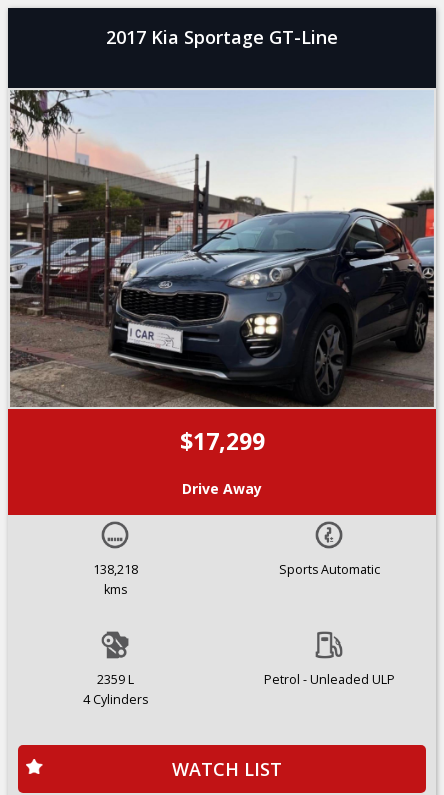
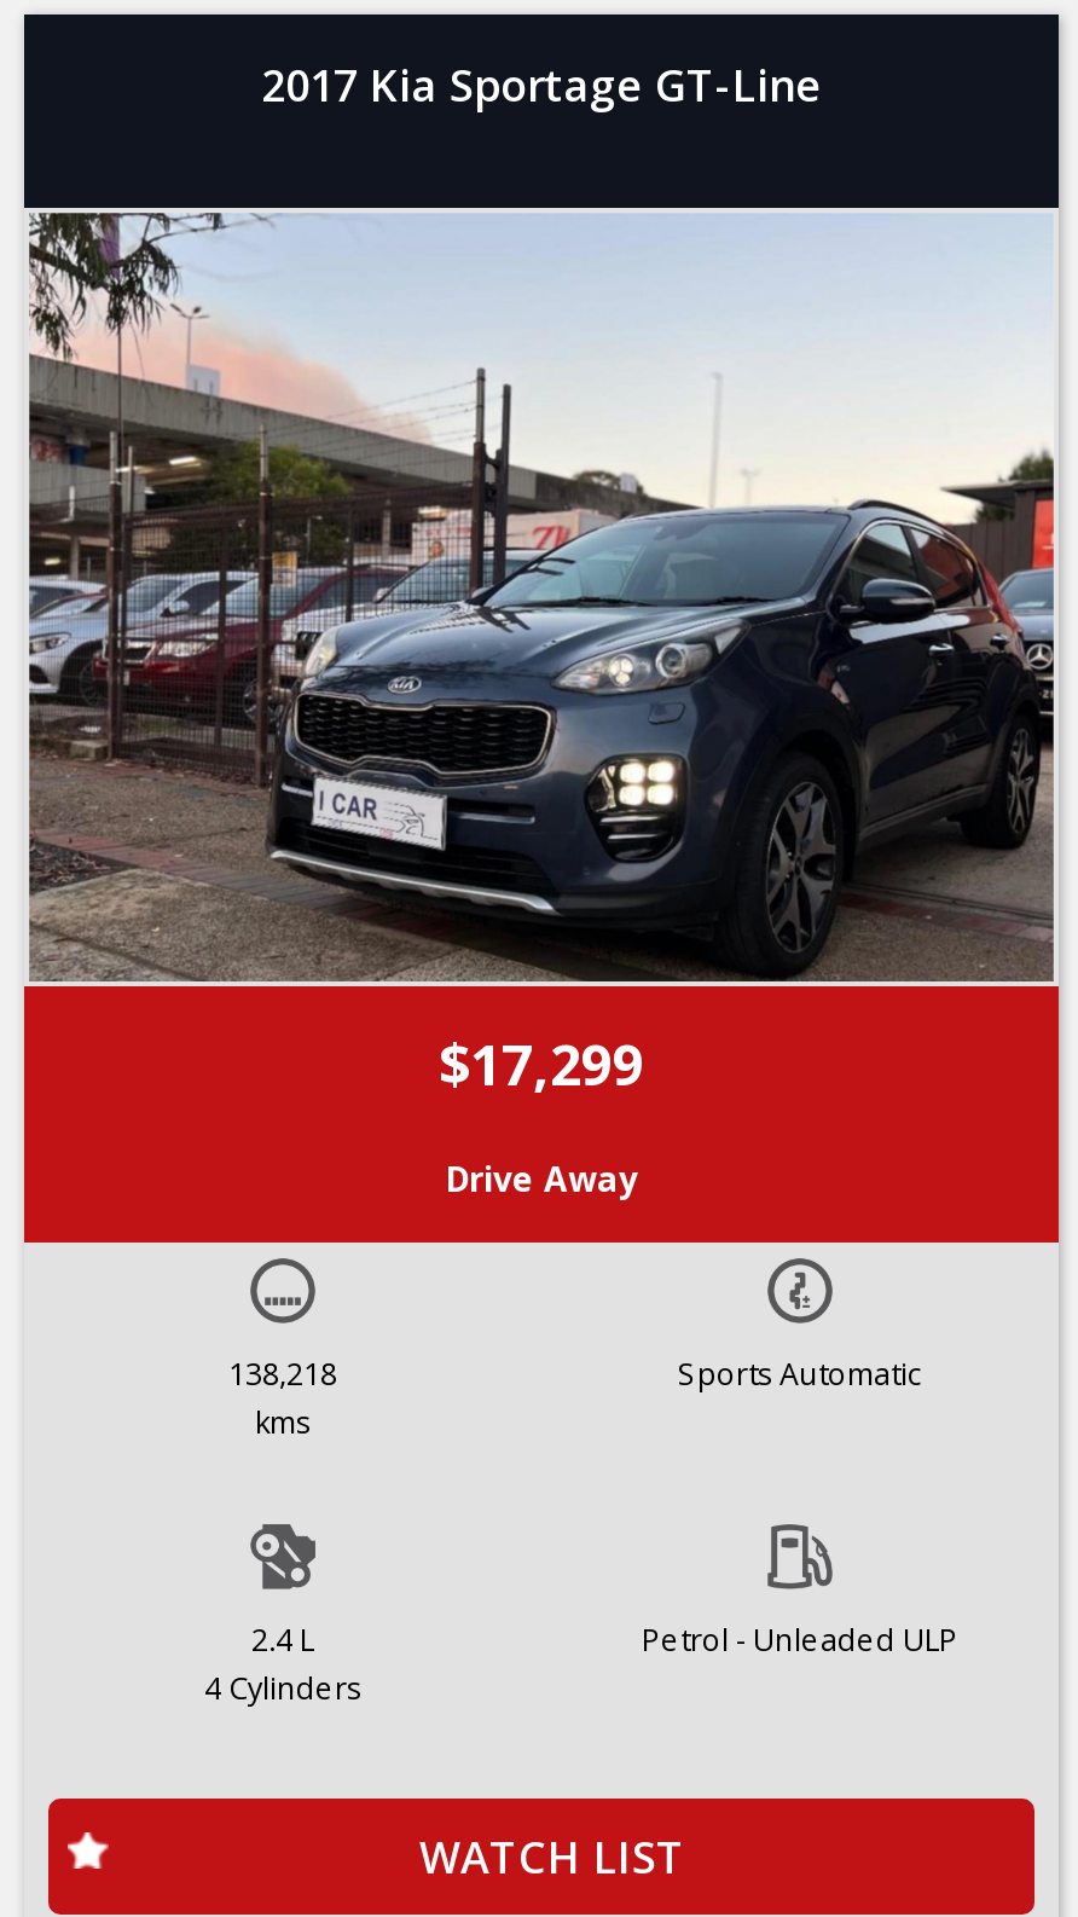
[96,671,133,688] 2359 L -> [251,1619,314,1660] 2.4 L

